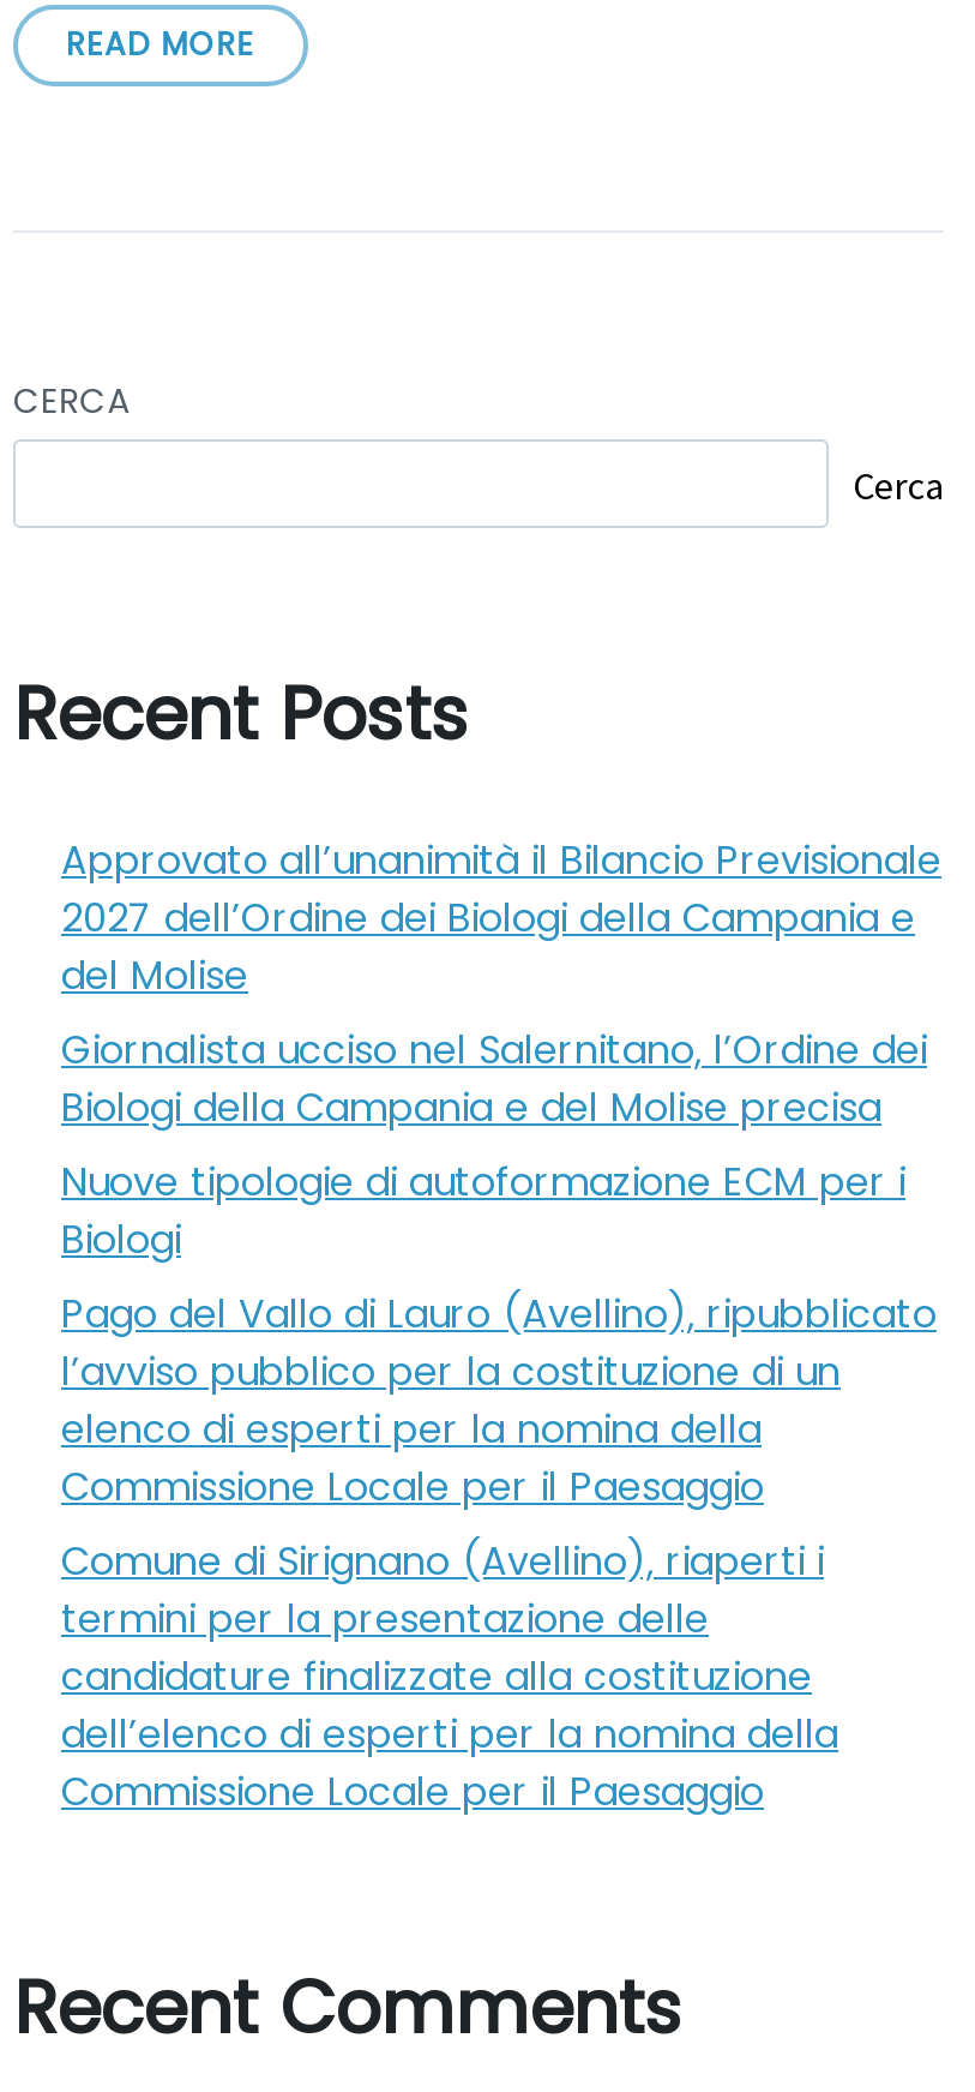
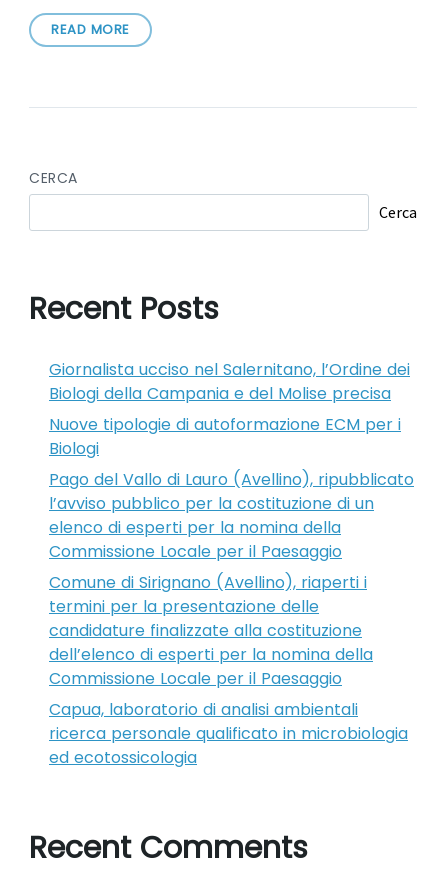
[61,834,941,1004] Approvato all’unanimità il Bilancio Previsionale | 2027 dell’Ordine dei Biologi della Campania e | del Molise -> none
moved [61,1023,937,1820] -> [49,358,414,690]: Giornalista ucciso nel Salernitano, l’Ordine dei | Biologi della Campania e del Molise precisa | Nuove tipologie di autoformazione ECM per i | ... | dell’elenco di esperti per la nomina della | Commissione Locale per il Paesaggio
none -> [49,698,408,769] Capua, laboratorio di analisi ambientali | ricerca personale qualificato in microbiologia | ed ecotossicologia

